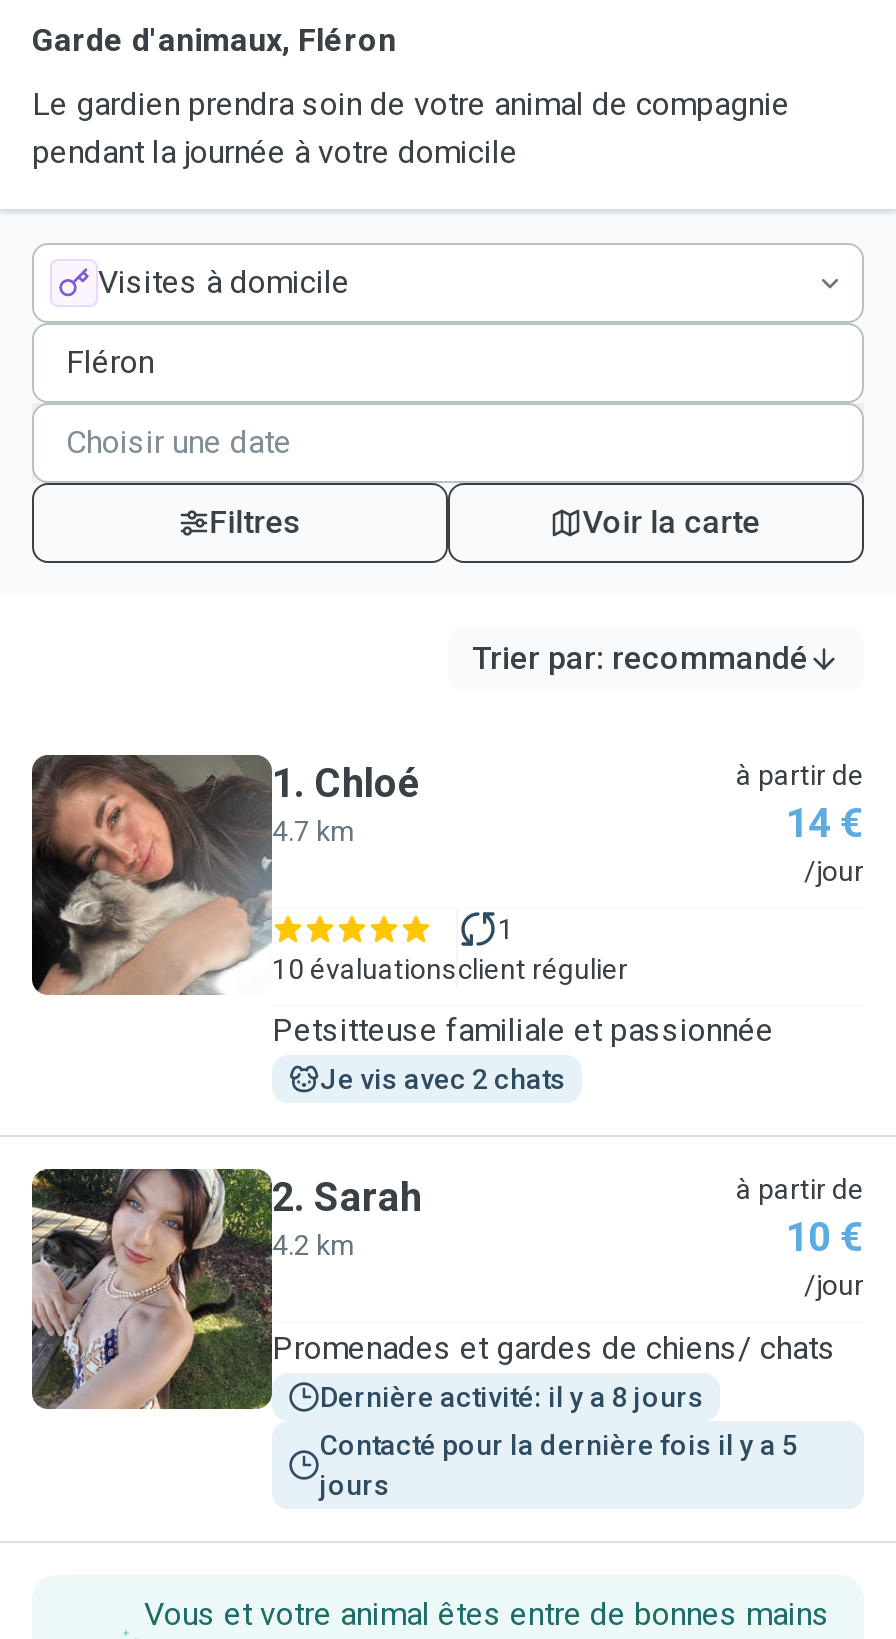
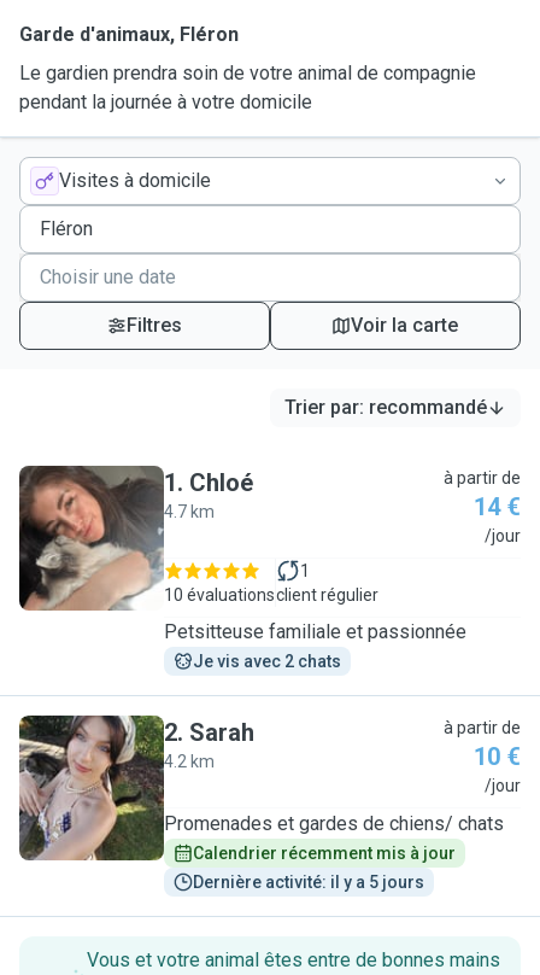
[320,1381,704,1413] Dernière activité: il y a 8 jours -> [193,843,456,863] Calendrier récemment mis à jour
[320,1429,804,1501] Contacté pour la dernière fois il y a 5 | jours -> [193,872,424,892] Dernière activité: il y a 5 jours

